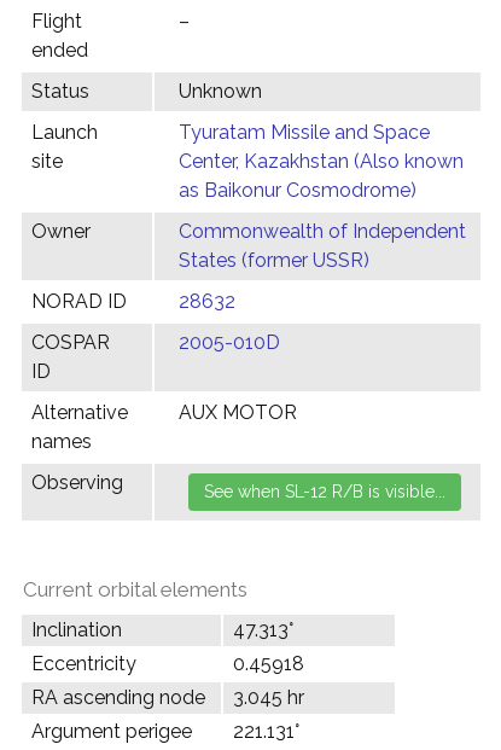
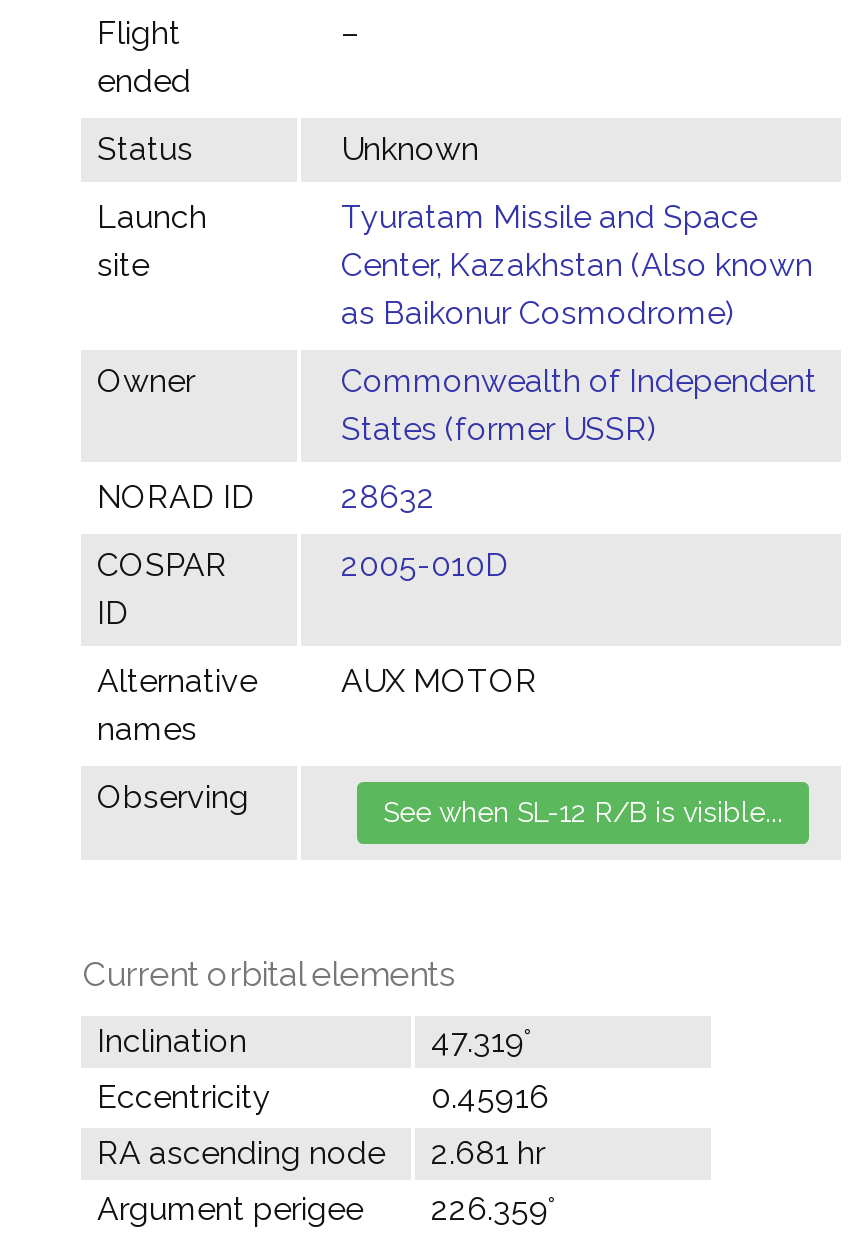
[233,618,293,641] 47.313° -> [431,1022,531,1060] 47.319°
[233,652,304,675] 0.45918 -> [431,1078,549,1116] 0.45916
[31,686,304,709] RA ascending node 3.045 hr -> [97,1134,545,1172] RA ascending node 2.681 hr
[31,720,299,743] Argument perigee 221.131° -> [97,1190,555,1228] Argument perigee 226.359°

